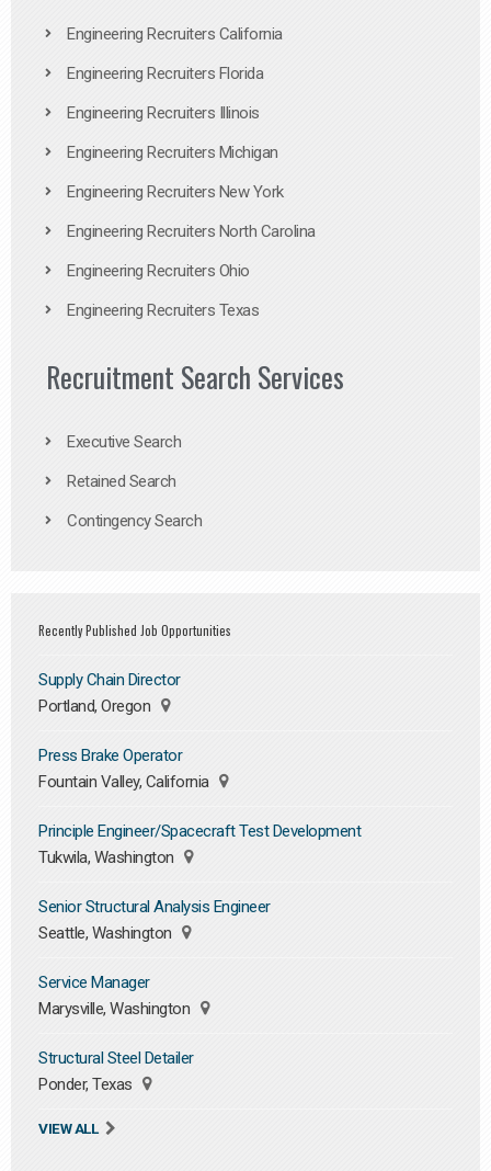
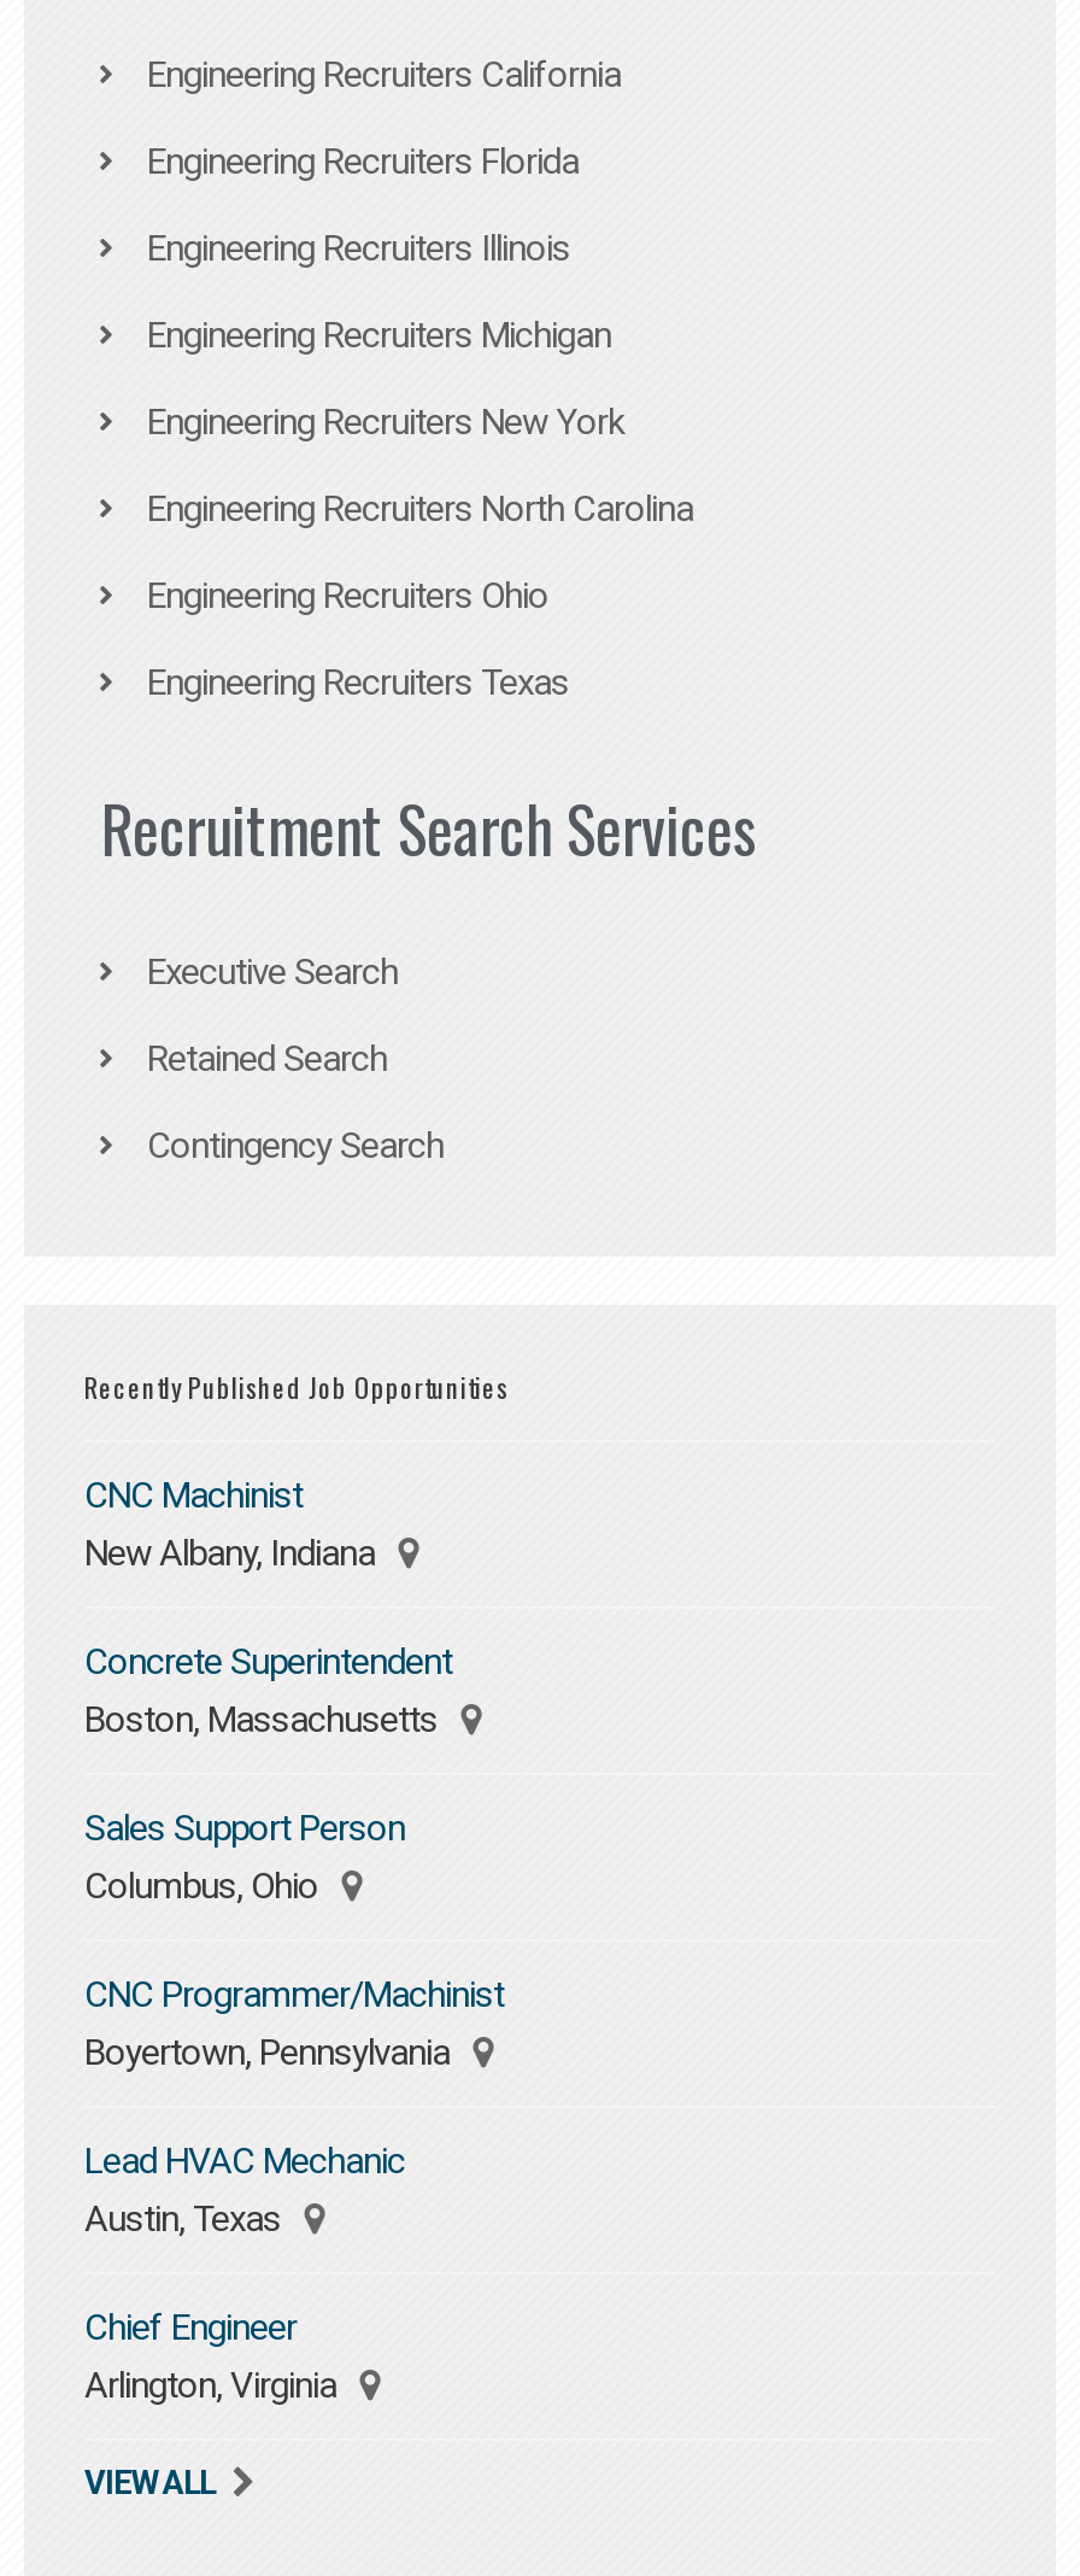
[38,670,180,716] Supply Chain Director | Portland, Oregon -> [84,1474,383,1575] CNC Machinist | New Albany, Indiana
[38,746,213,792] Press Brake Operator | Fountain Valley, California -> [84,1640,452,1741] Concrete Superintendent | Boston, Massachusetts
[38,821,361,867] Principle Engineer/Spacecraft Test Development | Tukwila, Washington -> [84,1807,405,1908] Sales Support Person | Columbus, Ohio
[38,897,270,943] Senior Structural Analysis Engineer | Seattle, Washington -> [84,1973,504,2074] CNC Programmer/Machinist | Boyertown, Pennsylvania
[38,973,193,1019] Service Manager | Marysville, Washington -> [84,2139,405,2241] Lead HVAC Mechanic | Austin, Texas
[38,1048,193,1094] Structural Steel Detailer | Ponder, Texas -> [84,2306,345,2407] Chief Engineer | Arlington, Virginia

